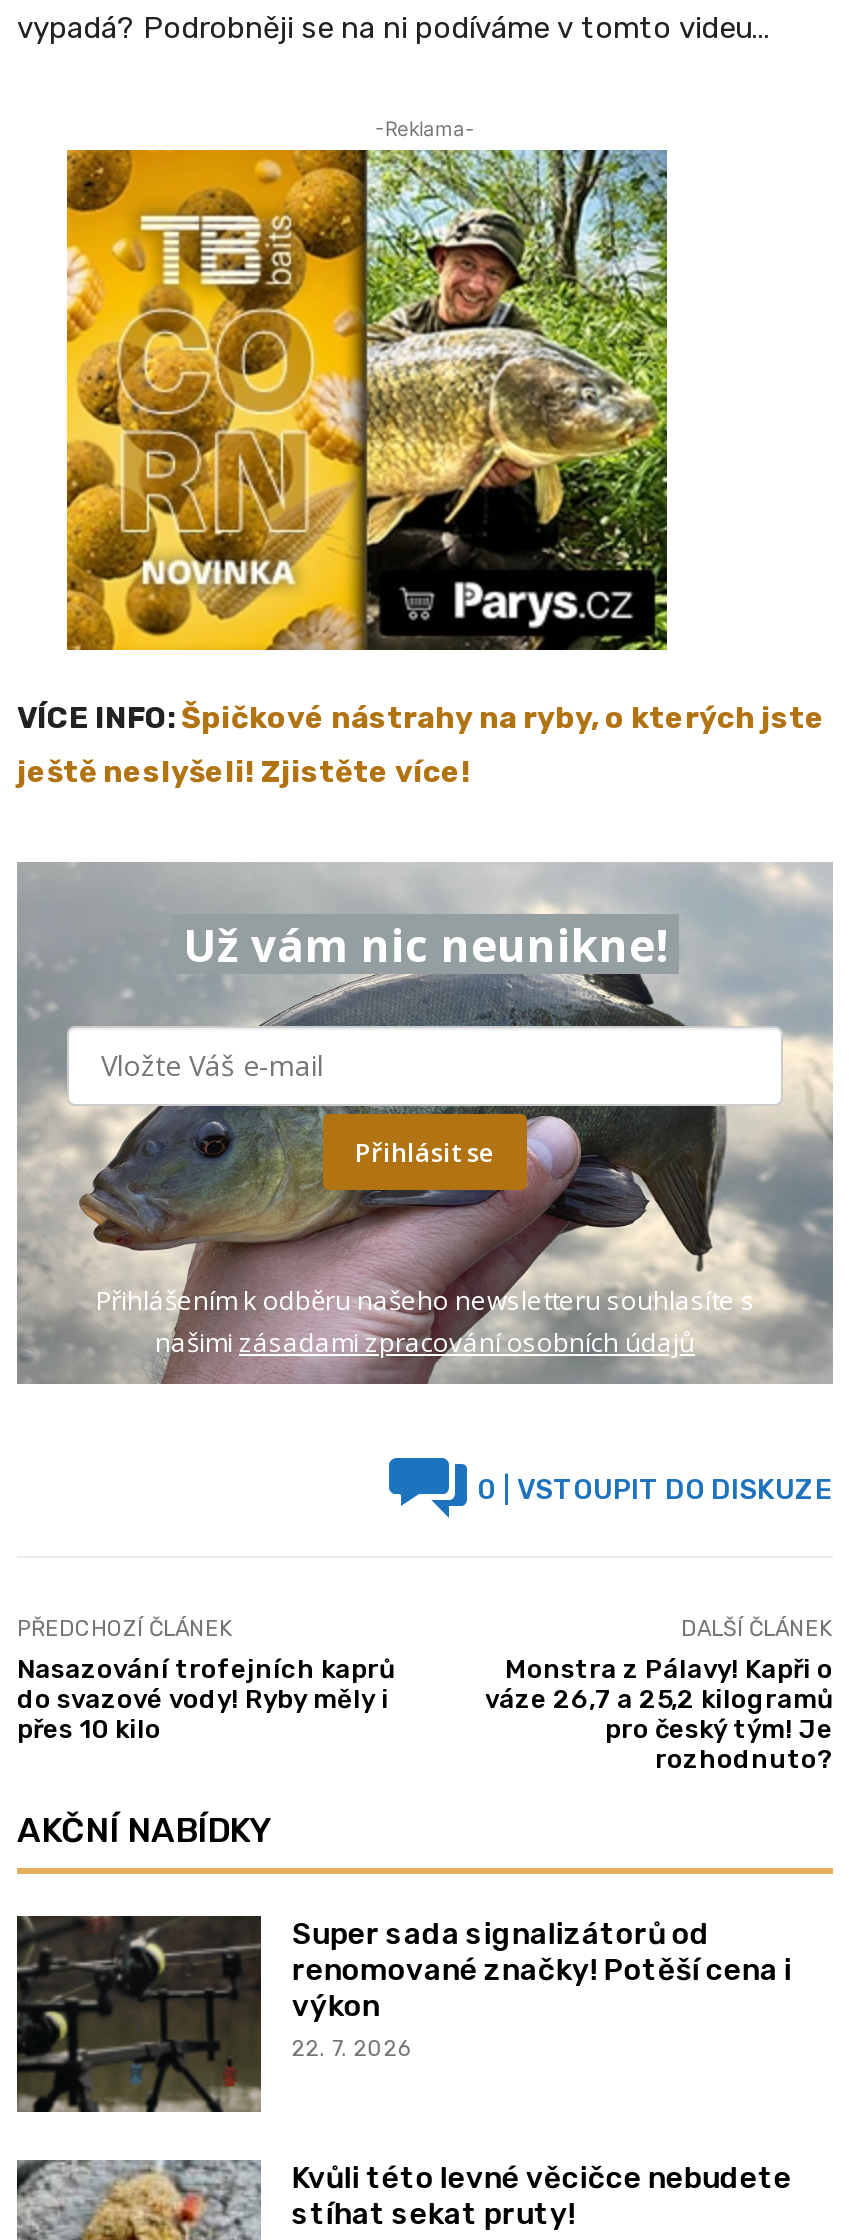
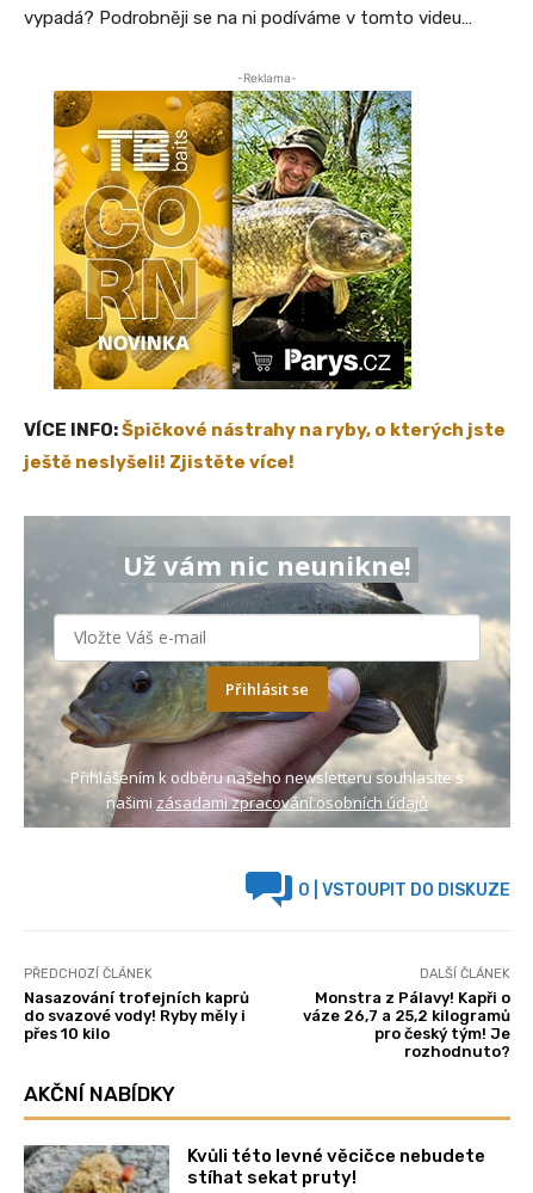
[17,1914,792,2118] [image] | Super sada signalizátorů od | renomované značky! Potěší cena i | výkon | 22. 7. 2026 -> none

